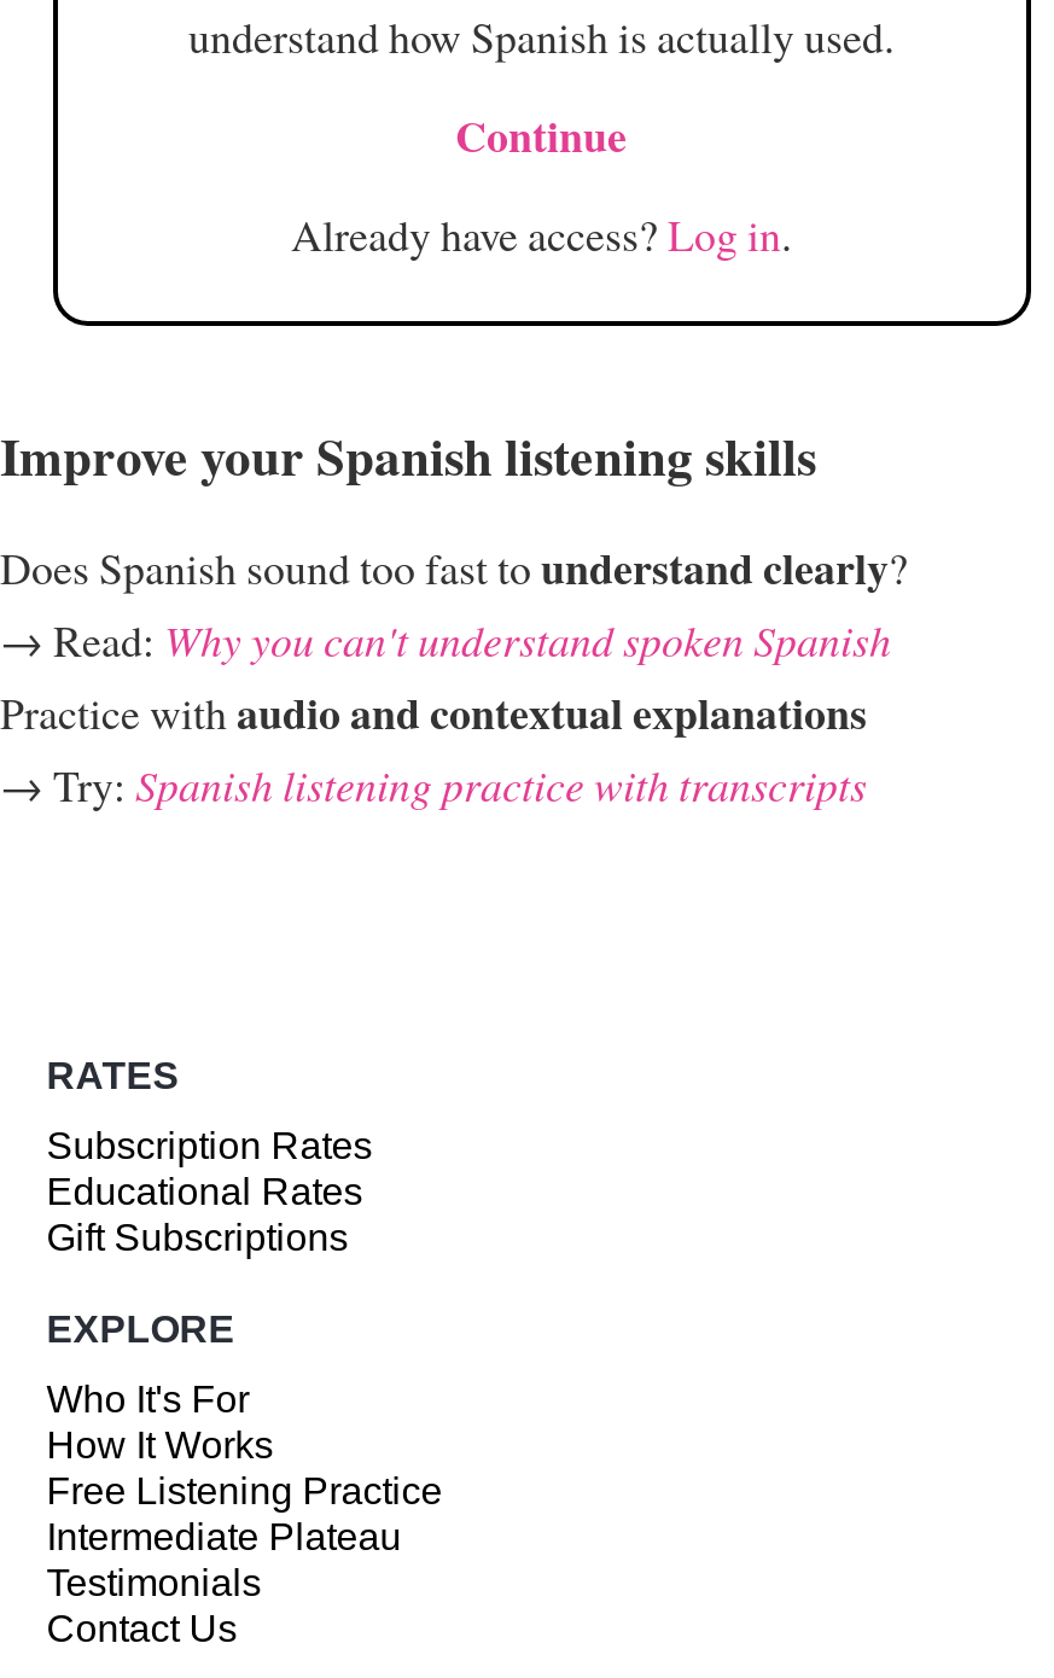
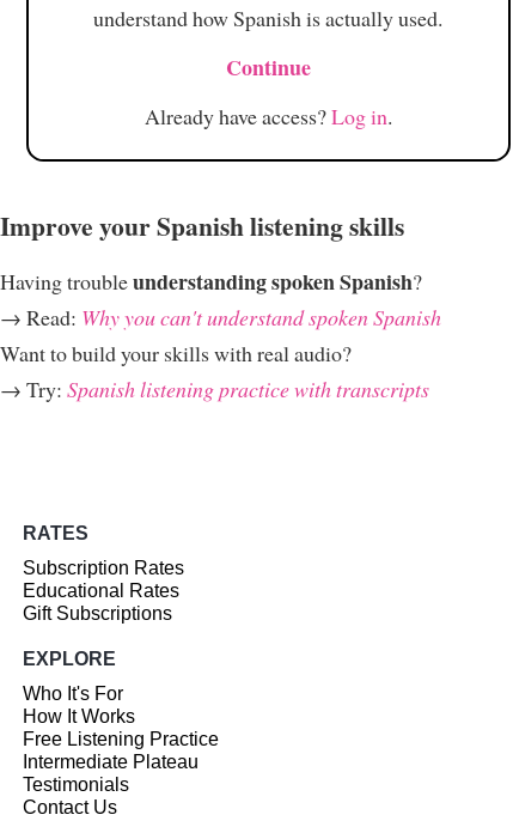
[0,535,908,598] Does Spanish sound too fast to understand clearly? -> [0,265,422,296] Having trouble understanding spoken Spanish?
[0,680,867,743] Practice with audio and contextual explanations -> [0,338,352,367] Want to build your skills with real audio?

